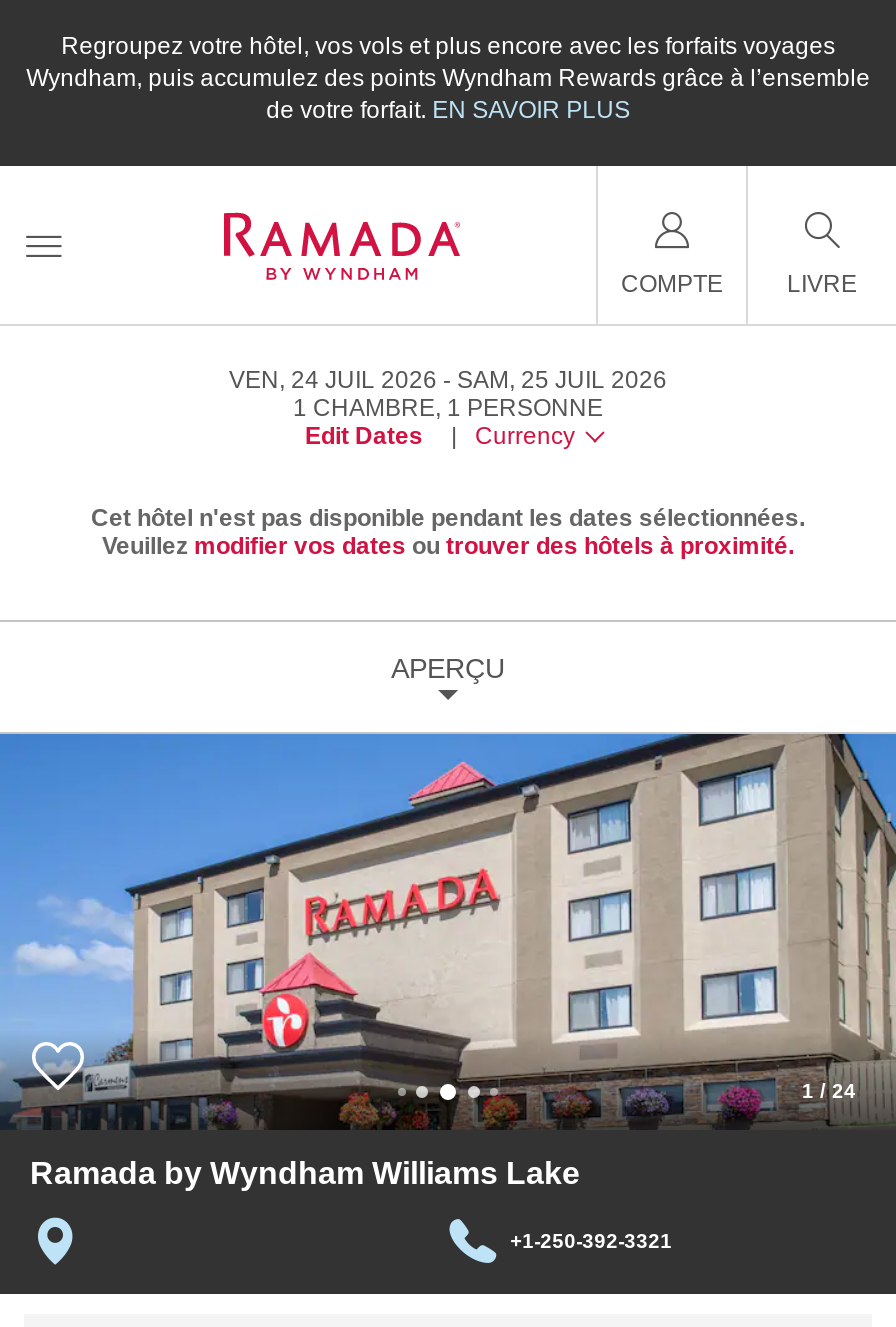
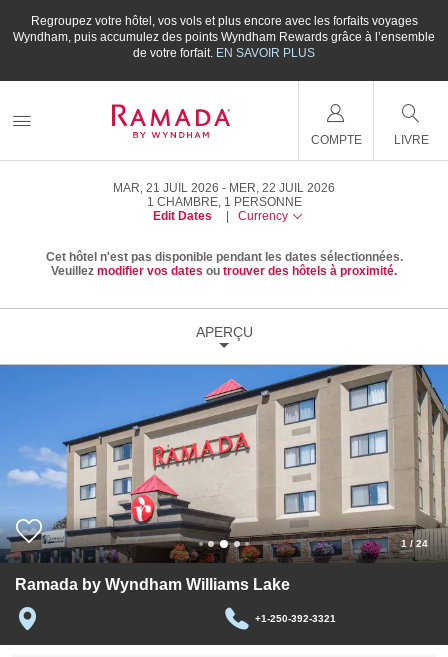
[229,366,437,394] VEN, 24 JUIL 2026 -> [113,181,219,195] MAR, 21 JUIL 2026
[457,366,667,394] SAM, 25 JUIL 2026 -> [229,181,335,195] MER, 22 JUIL 2026

